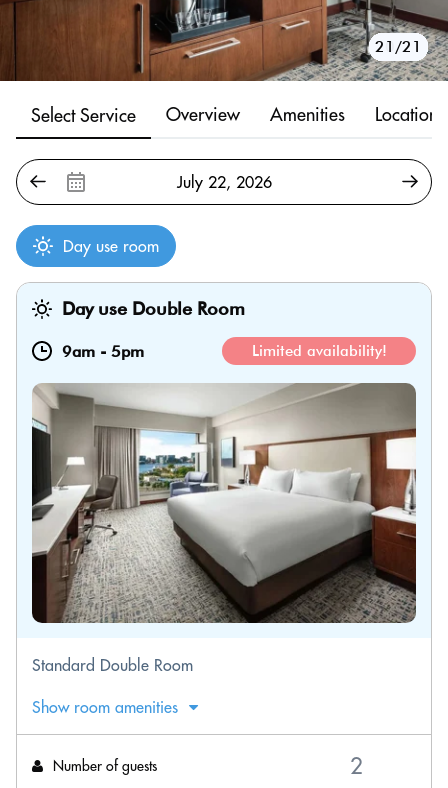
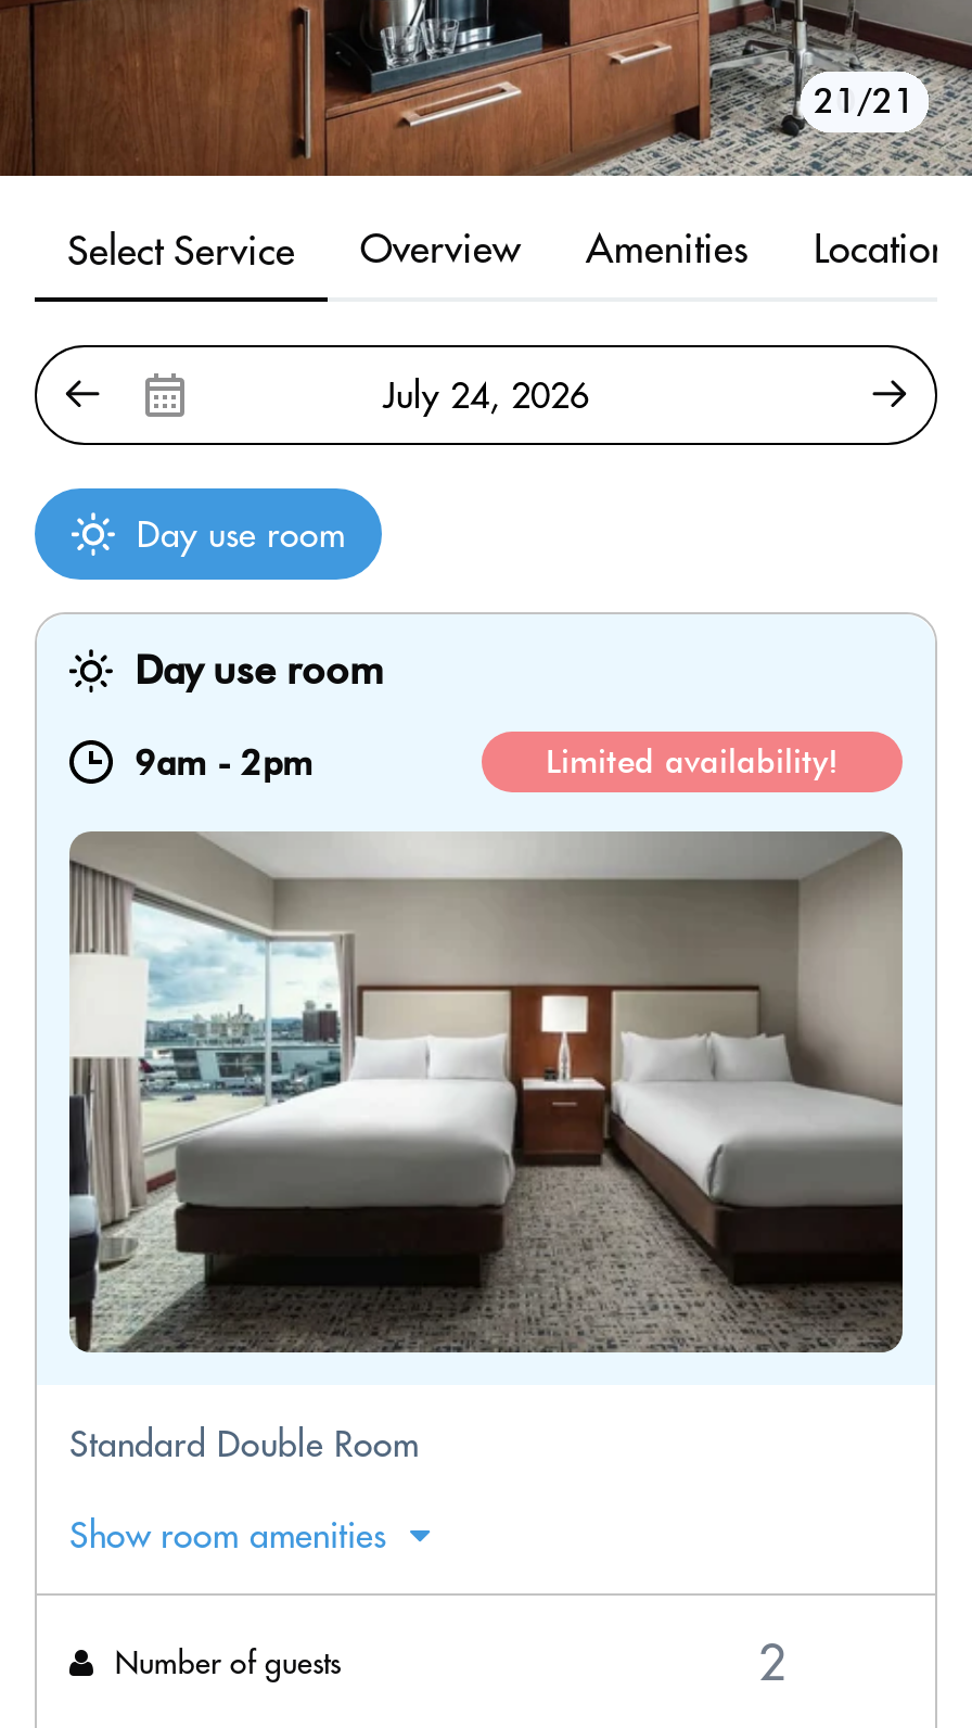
[62,298,245,319] Day use Double Room -> [135,647,384,693] Day use room
[62,341,144,360] 9am - 5pm -> [135,741,312,783] 9am - 2pm
[31,385,416,623] [image] -> [67,834,903,1355] [image]

